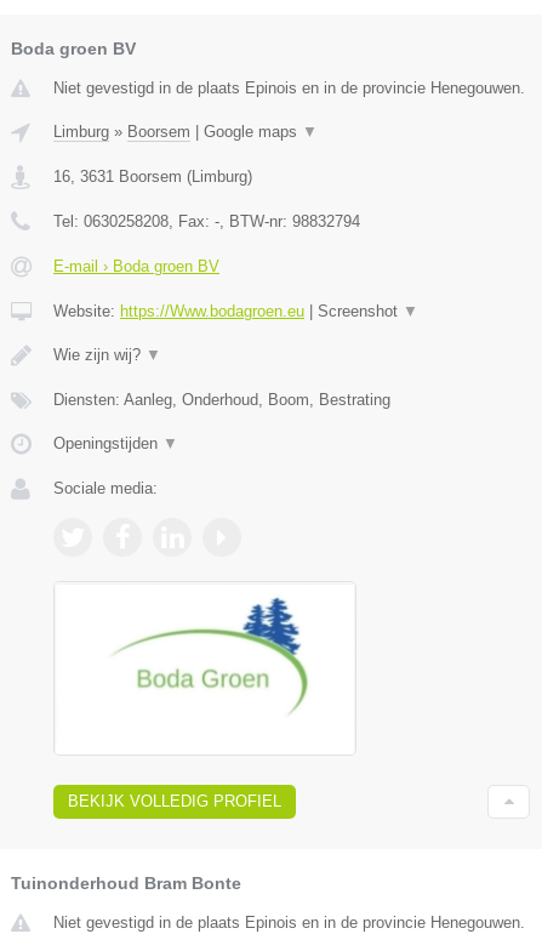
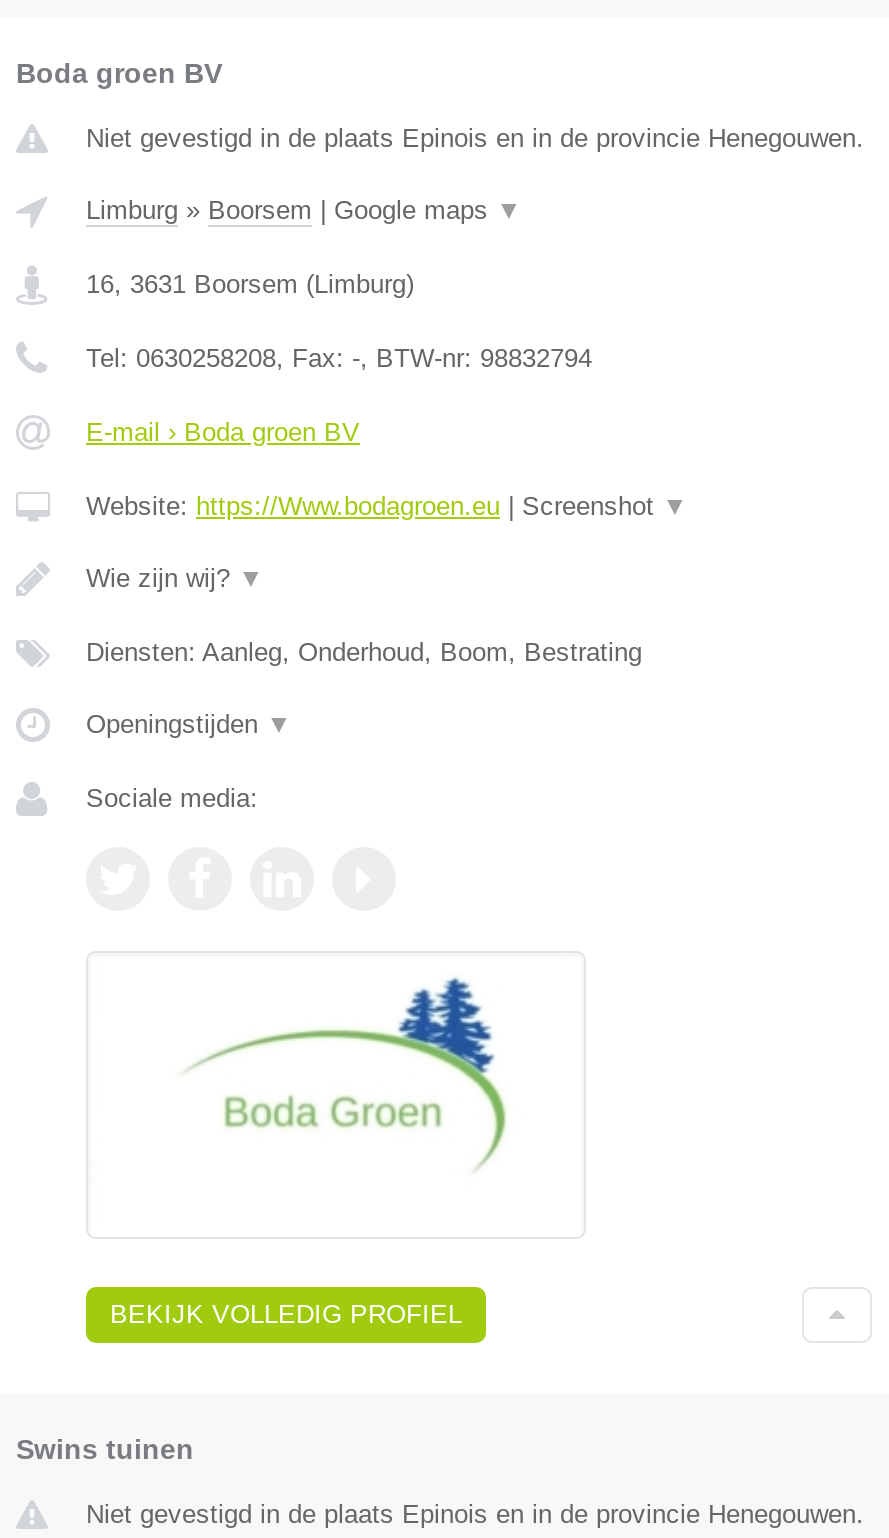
[11,874,241,893] Tuinonderhoud Bram Bonte -> [16,1434,194,1466] Swins tuinen

